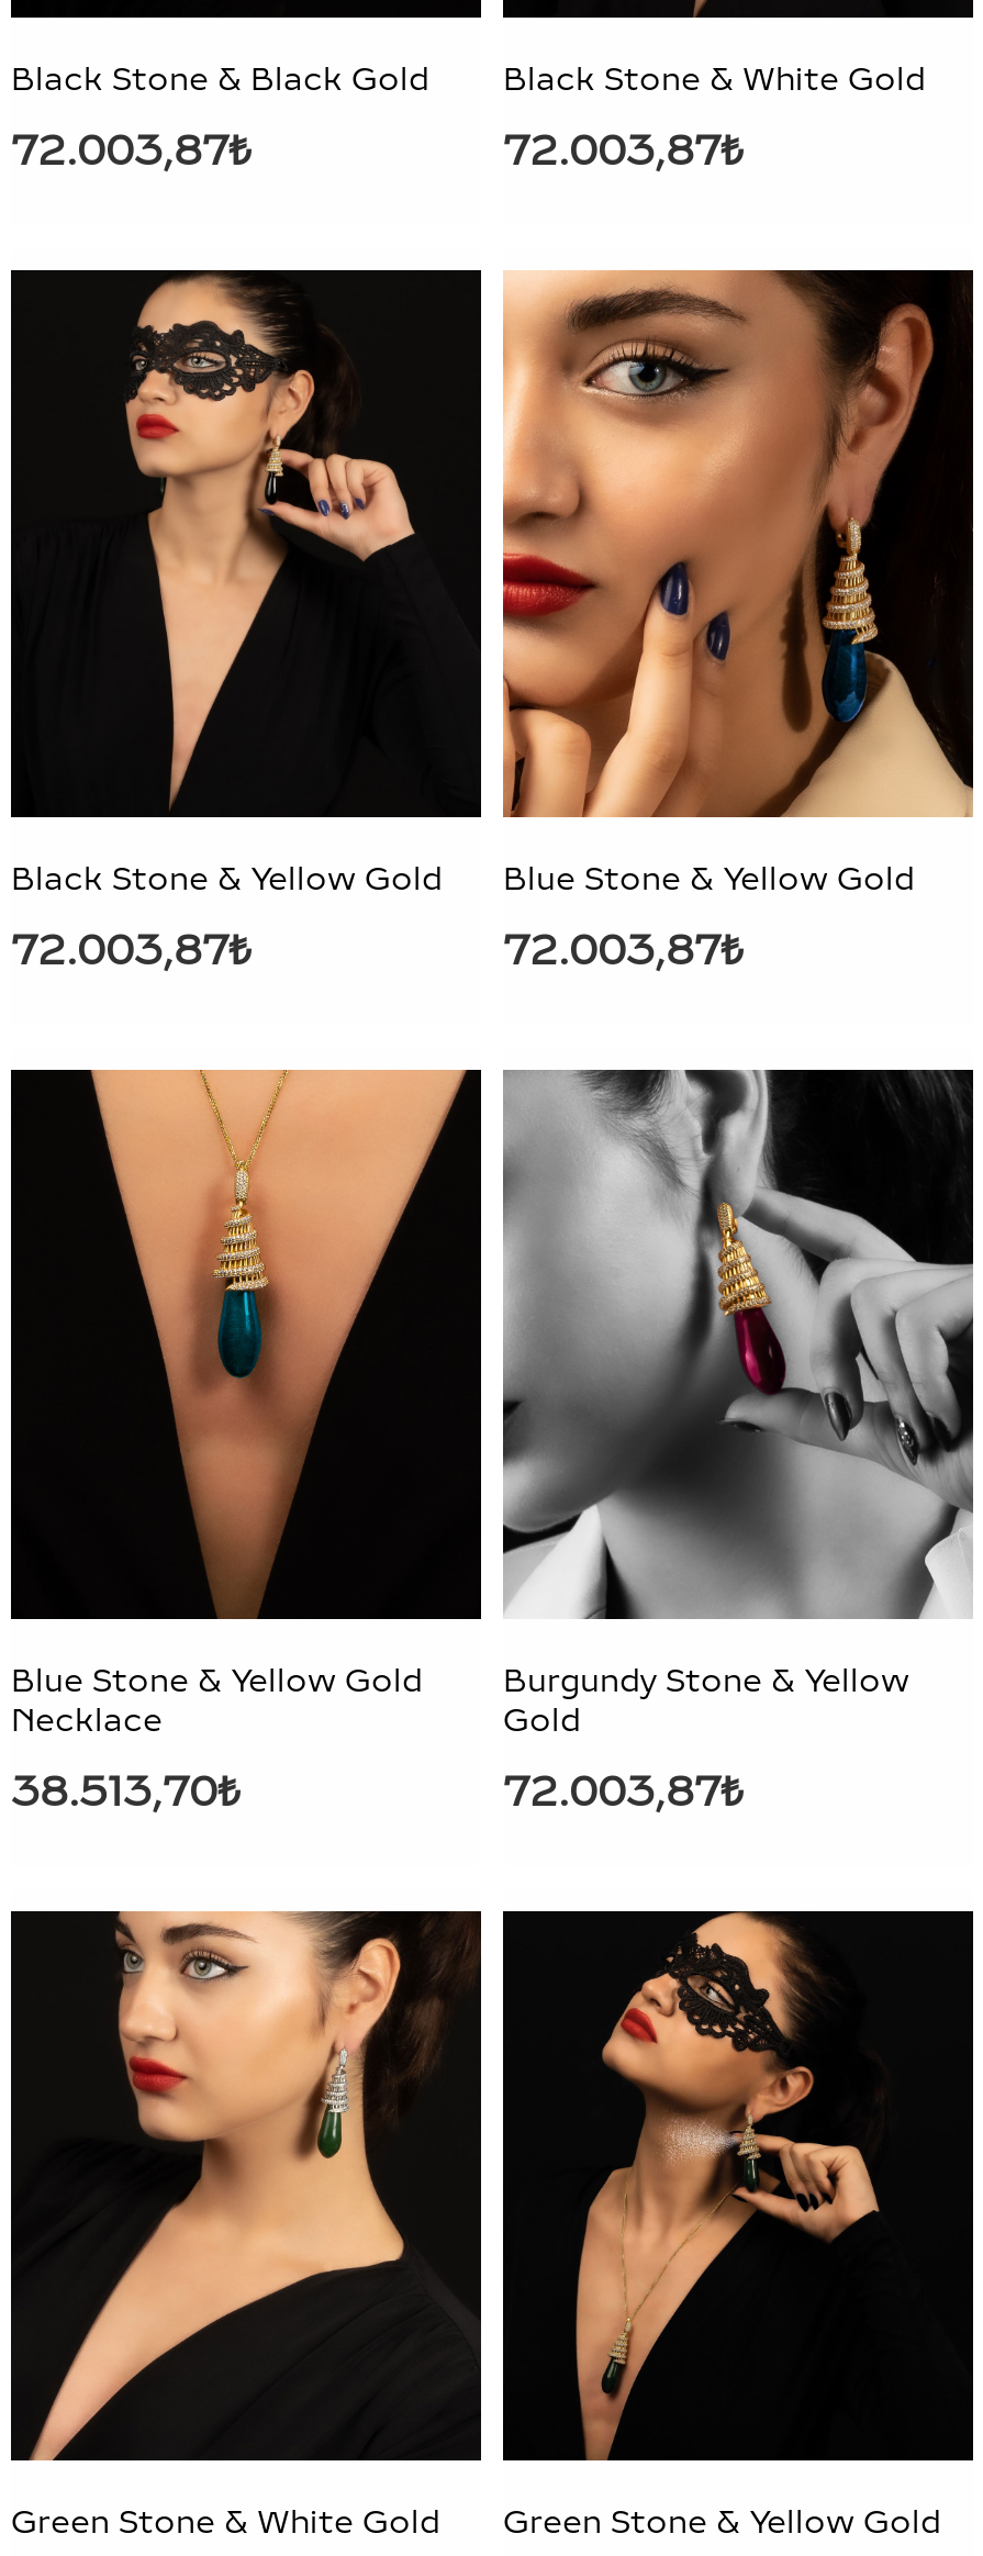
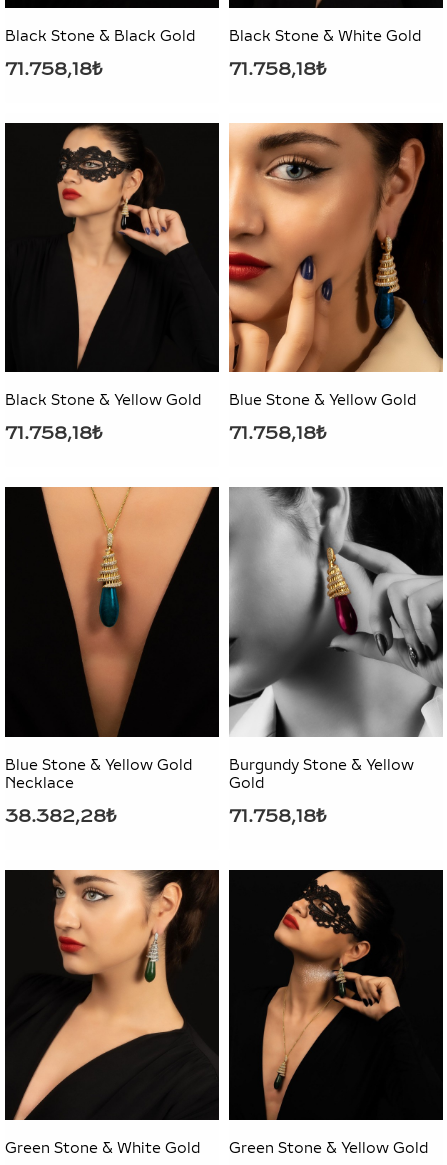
[11,127,250,175] 72.003,87₺ -> [5,58,102,80] 71.758,18₺
[503,127,742,175] 72.003,87₺ -> [229,58,326,80] 71.758,18₺
[11,928,250,976] 72.003,87₺ -> [5,422,102,444] 71.758,18₺
[503,928,742,976] 72.003,87₺ -> [229,422,326,444] 71.758,18₺
[11,1768,239,1817] 38.513,70₺ -> [5,805,116,827] 38.382,28₺
[503,1768,742,1817] 72.003,87₺ -> [229,805,326,827] 71.758,18₺

